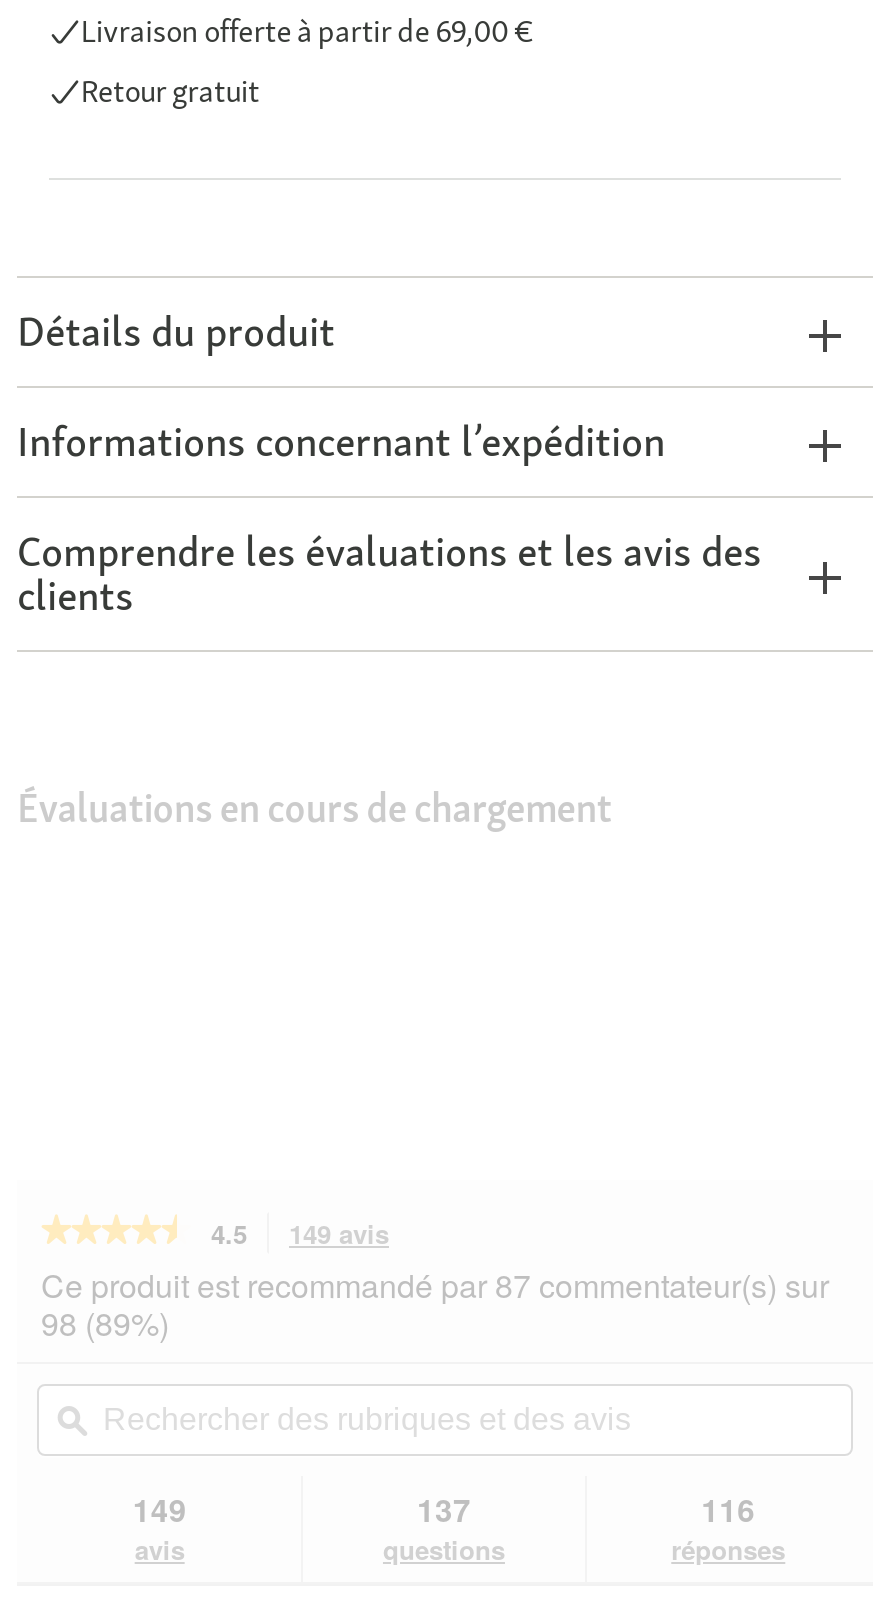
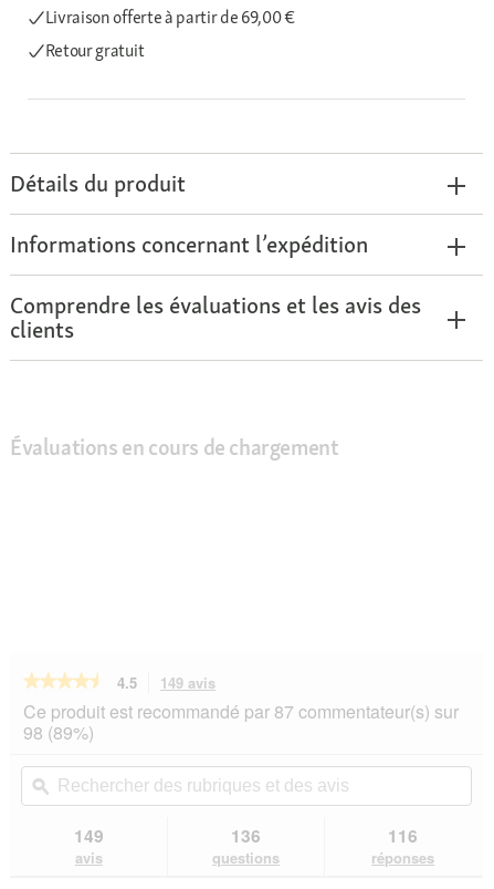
[417,1486,471,1532] 137 -> [231,823,261,848] 136

